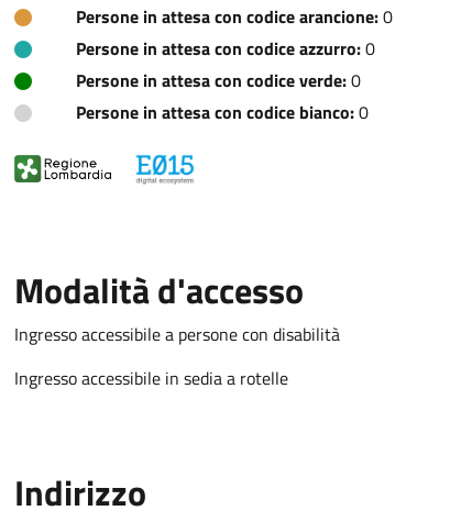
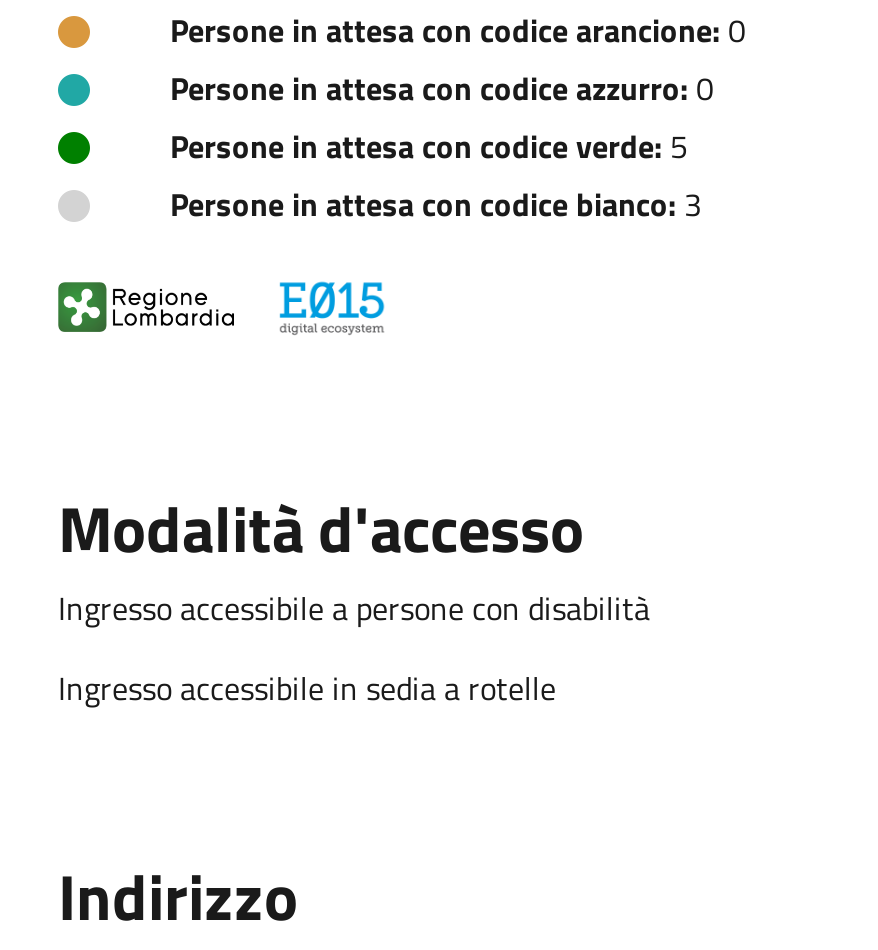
[76,67,361,93] Persone in attesa con codice verde: 0 -> [170,122,688,170] Persone in attesa con codice verde: 5
[76,99,369,125] Persone in attesa con codice bianco: 0 -> [170,180,702,228] Persone in attesa con codice bianco: 3

